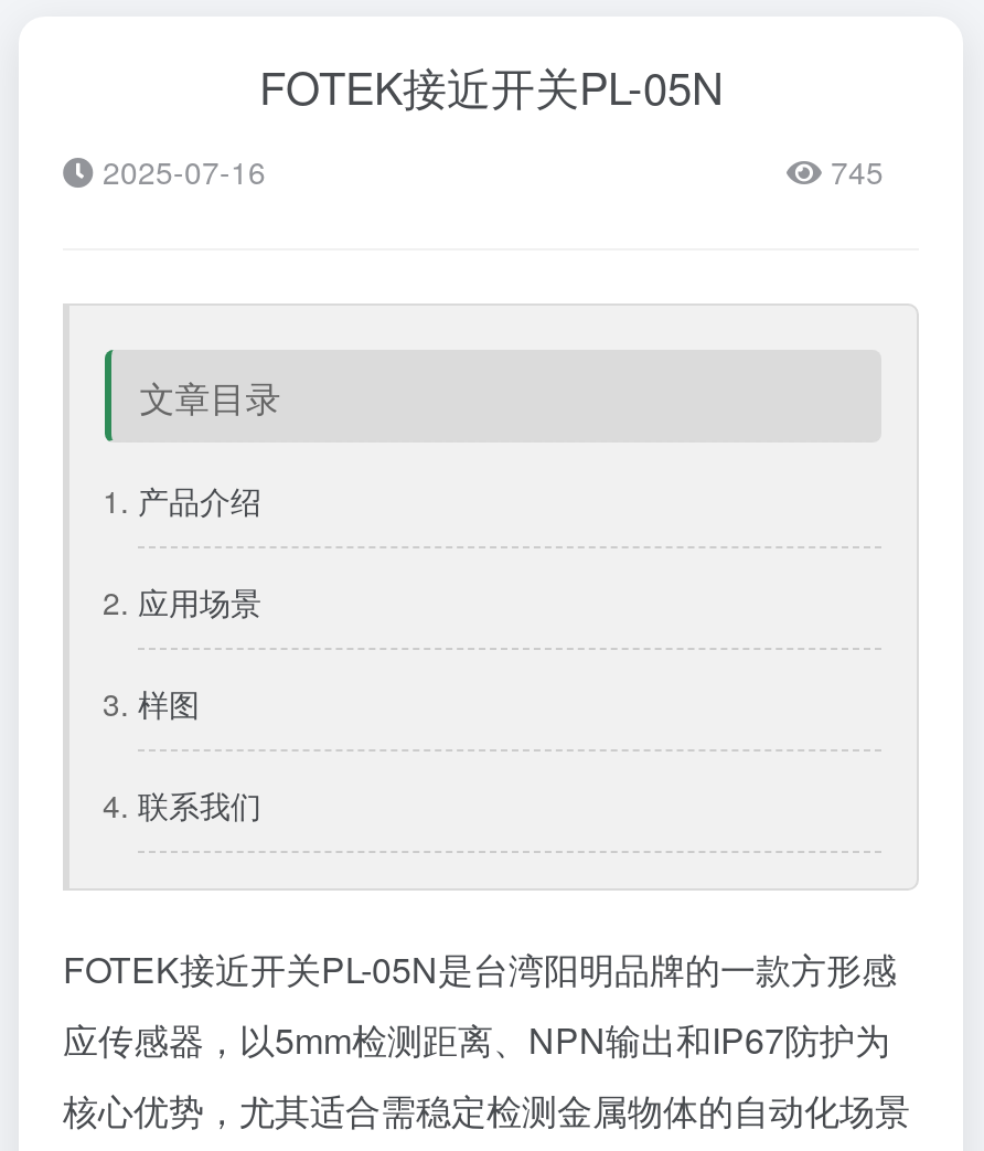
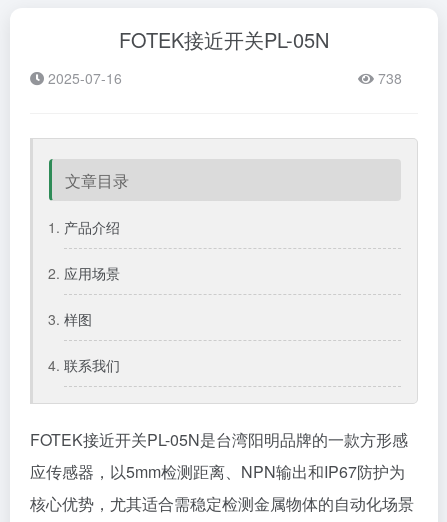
[822,148,884,192] 745 -> [374,68,402,88] 738

